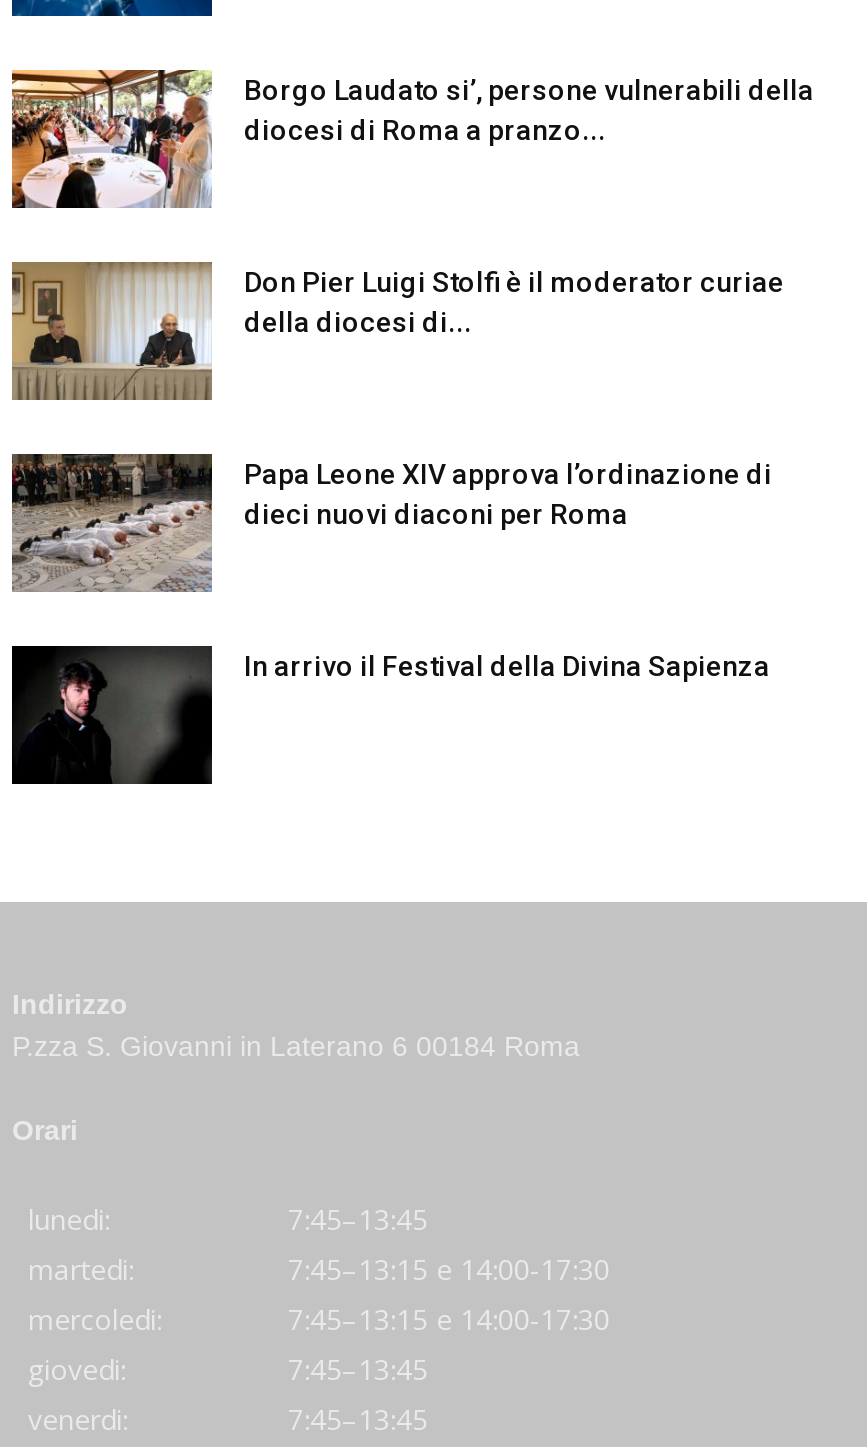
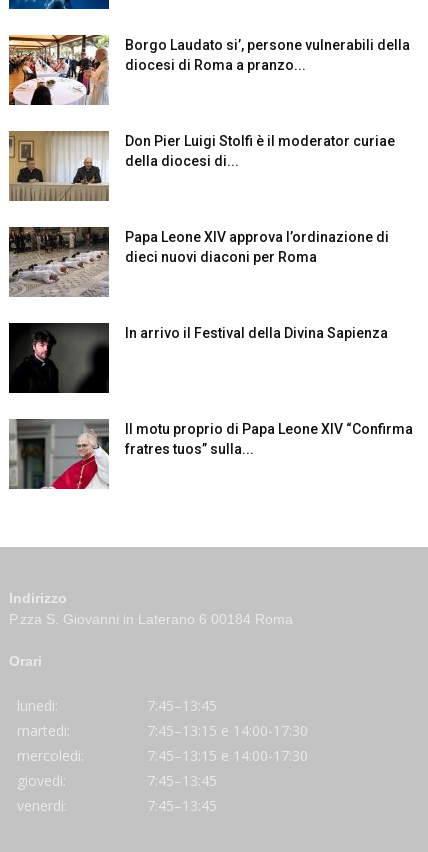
none -> [9,418,413,490] [image] | Il motu proprio di Papa Leone XIV “Confirma | fratres tuos” sulla...

